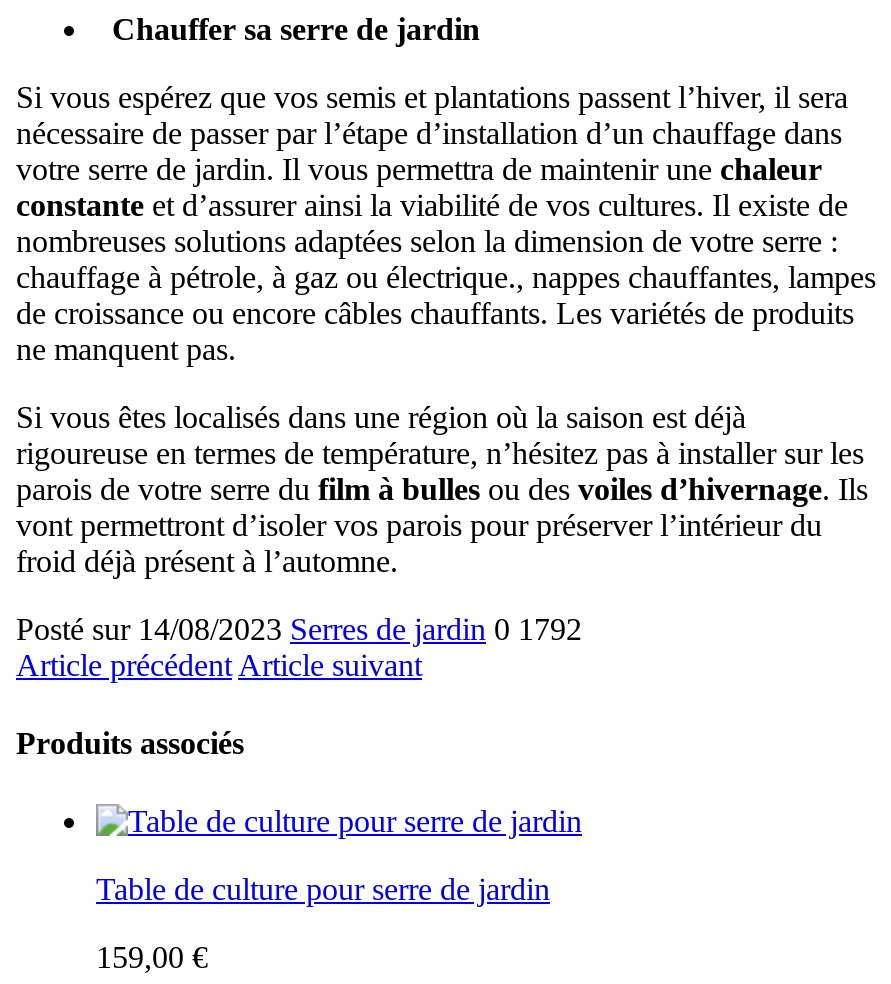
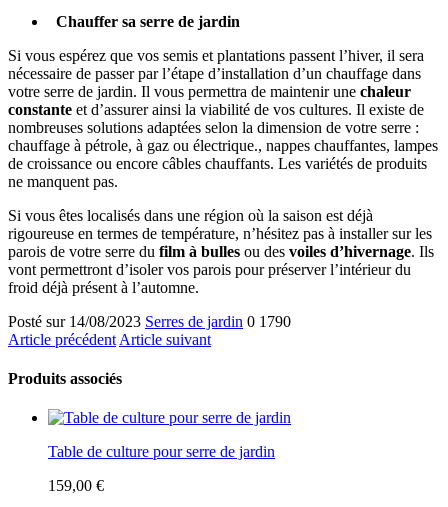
[16,611,582,645] Posté sur 14/08/2023 Serres de jardin 0 1792 -> [8,313,291,330] Posté sur 14/08/2023 Serres de jardin 0 1790

